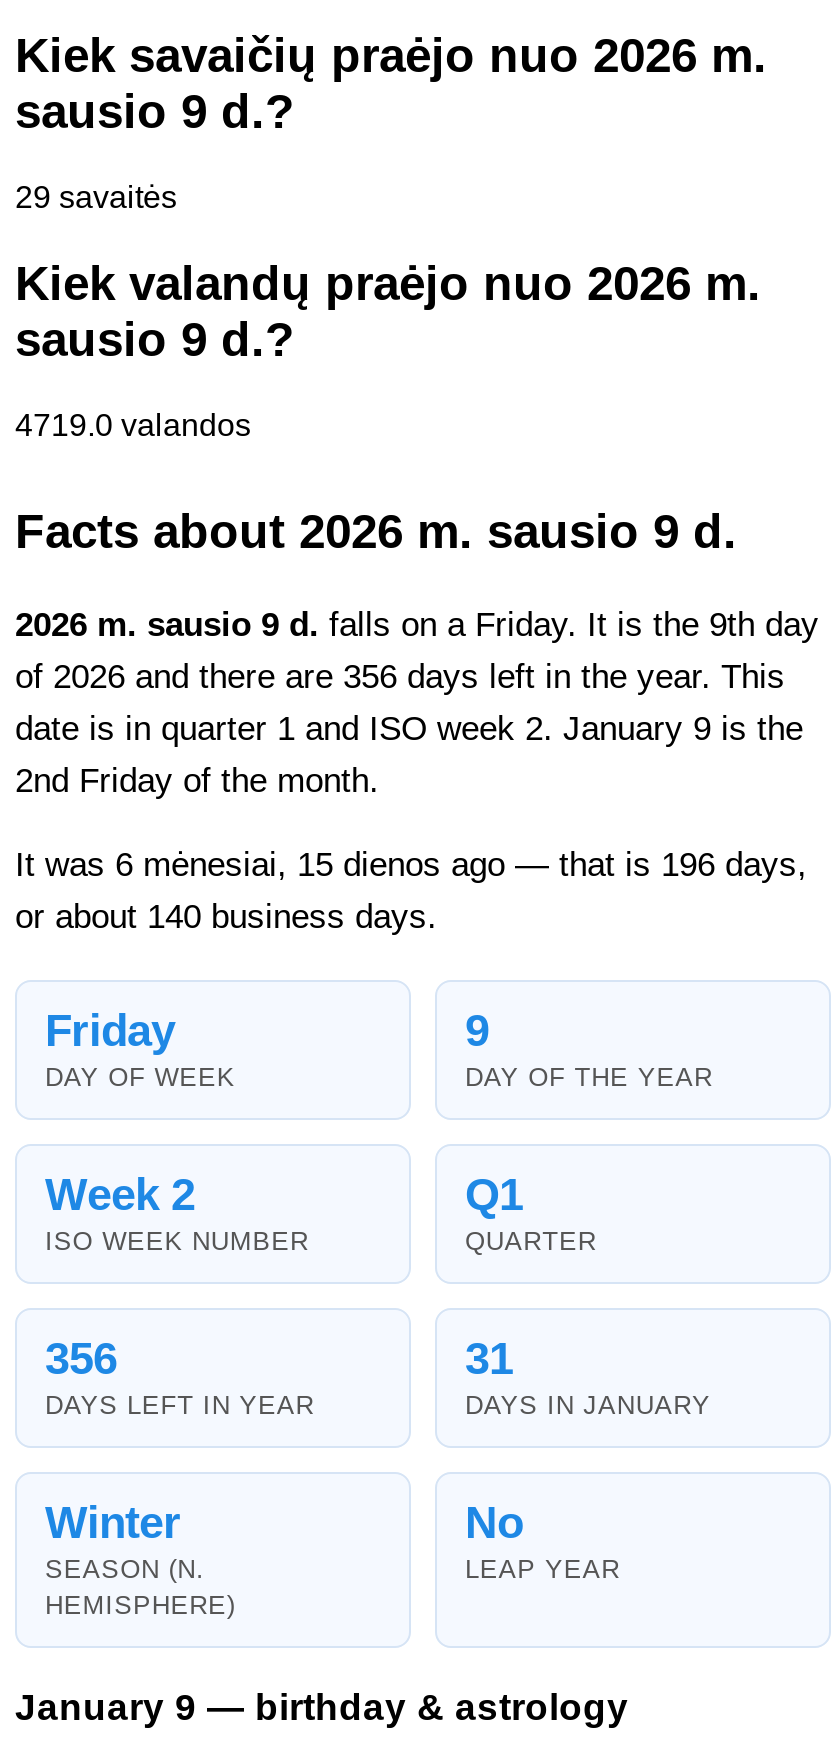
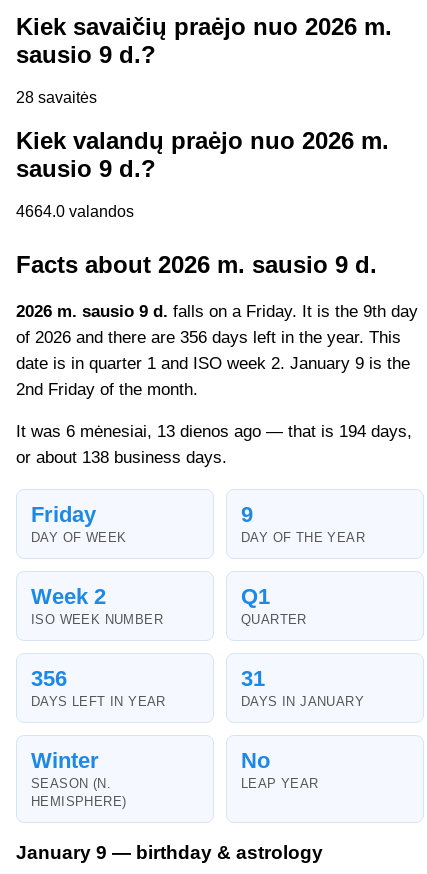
[15,180,177,214] 29 savaitės -> [16,89,97,106] 28 savaitės
[15,407,251,441] 4719.0 valandos -> [16,203,134,220] 4664.0 valandos
[15,847,807,885] It was 6 mėnesiai, 15 dienos ago — that is 196 days, -> [16,422,412,441] It was 6 mėnesiai, 13 dienos ago — that is 194 days,
[15,899,437,937] or about 140 business days. -> [16,448,227,467] or about 138 business days.

